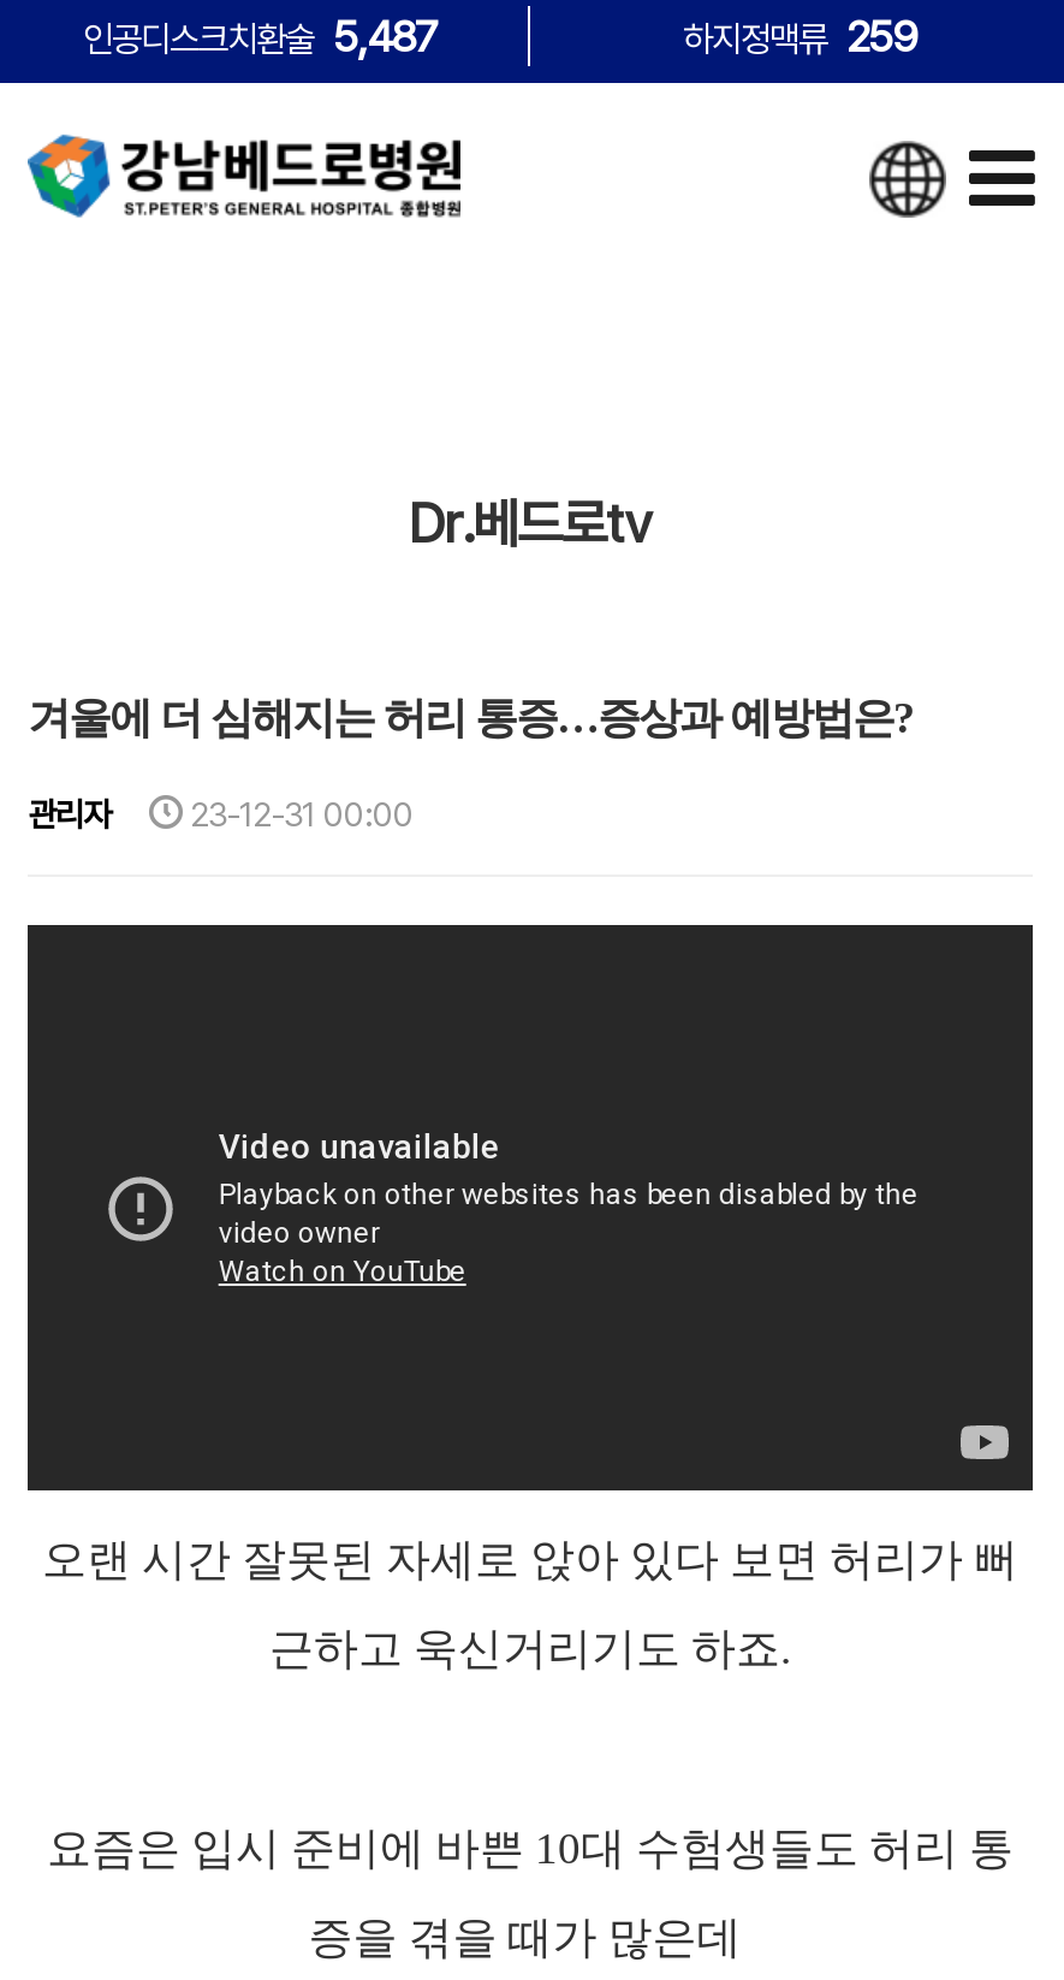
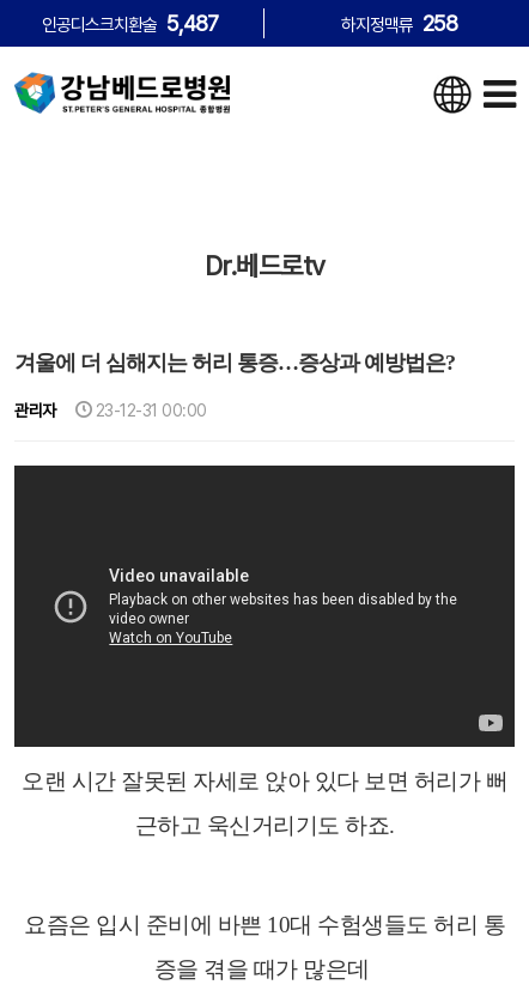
[683,11,916,61] 하지정맥류 259 -> [340,11,457,36] 하지정맥류 258

